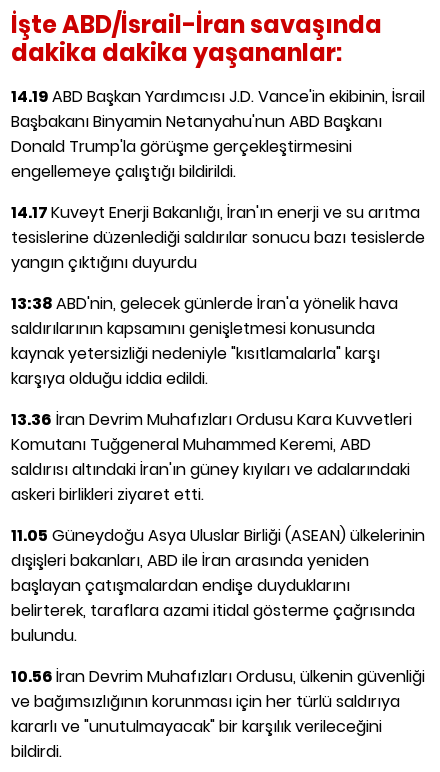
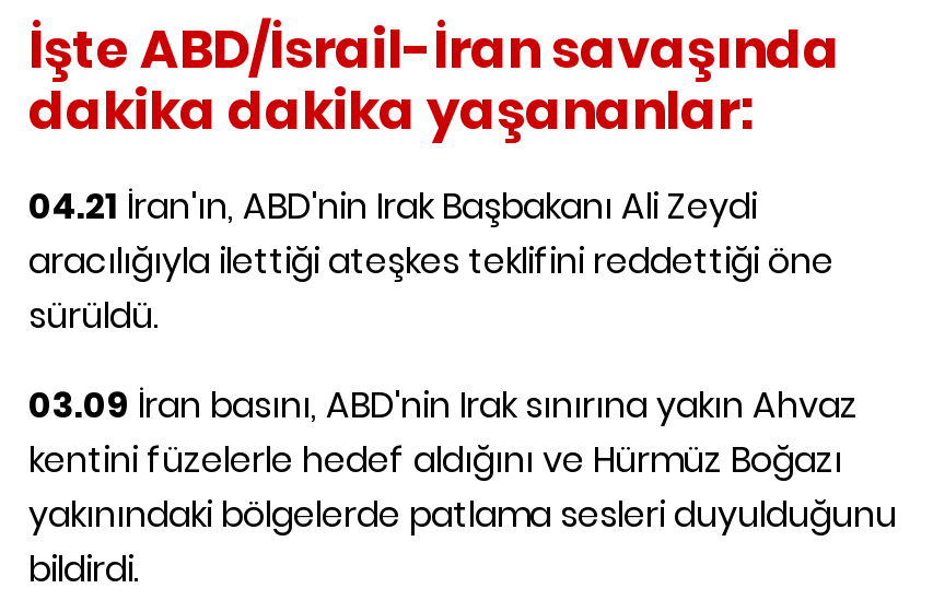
[11,85,425,738] 14.19 ABD Başkan Yardımcısı J.D. Vance'in ekibinin, İsrail | Başbakanı Binyamin Netanyahu'nun ABD Başkanı | Donald Trump'la görüşme gerçekleştirmesini | engellemeye çalıştığı bildirildi. | 14.17 Kuveyt Enerji Bakanlığı, İran'ın enerji ve su arıtma | tesislerine düzenlediği saldırılar sonucu bazı tesislerde | yangın çıktığını duyurdu | 13:38 ABD'nin, gelecek günlerde İran'a yönelik hava | saldırılarının kapsamını genişletmesi konusunda | kaynak yetersizliği nedeniyle "kısıtlamalarla" karşı | karşıya olduğu iddia edildi. | 13.36 İran Devrim Muhafızları Ordusu Kara Kuvvetleri | Komutanı Tuğgeneral Muhammed Keremi, ABD | saldırısı altındaki İran'ın güney kıyıları ve adalarındaki | askeri birlikleri ziyaret etti. | 11.05 Güneydoğu Asya Uluslar Birliği (ASEAN) ülkelerinin | dışişleri bakanları, ABD ile İran arasında yeniden | başlayan çatışmalardan endişe duyduklarını | belirterek, taraflara azami itidal gösterme çağrısında | bulundu. | 10.56 İran Devrim Muhafızları Ordusu, ülkenin güvenliği | ve bağımsızlığının korunması için her türlü saldırıya | kararlı ve "unutulmayacak" bir karşılık verileceğini -> [28,182,897,540] 04.21 İran'ın, ABD'nin Irak Başbakanı Ali Zeydi | aracılığıyla ilettiği ateşkes teklifini reddettiği öne | sürüldü. | 03.09 İran basını, ABD'nin Irak sınırına yakın Ahvaz | kentini füzelerle hedef aldığını ve Hürmüz Boğazı | yakınındaki bölgelerde patlama sesleri duyulduğunu

